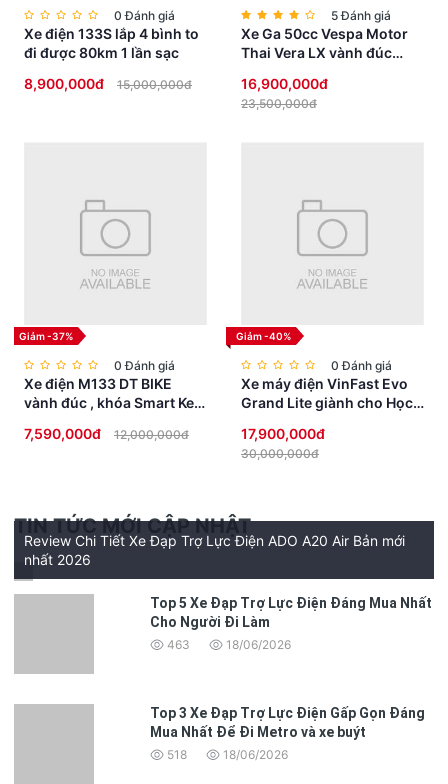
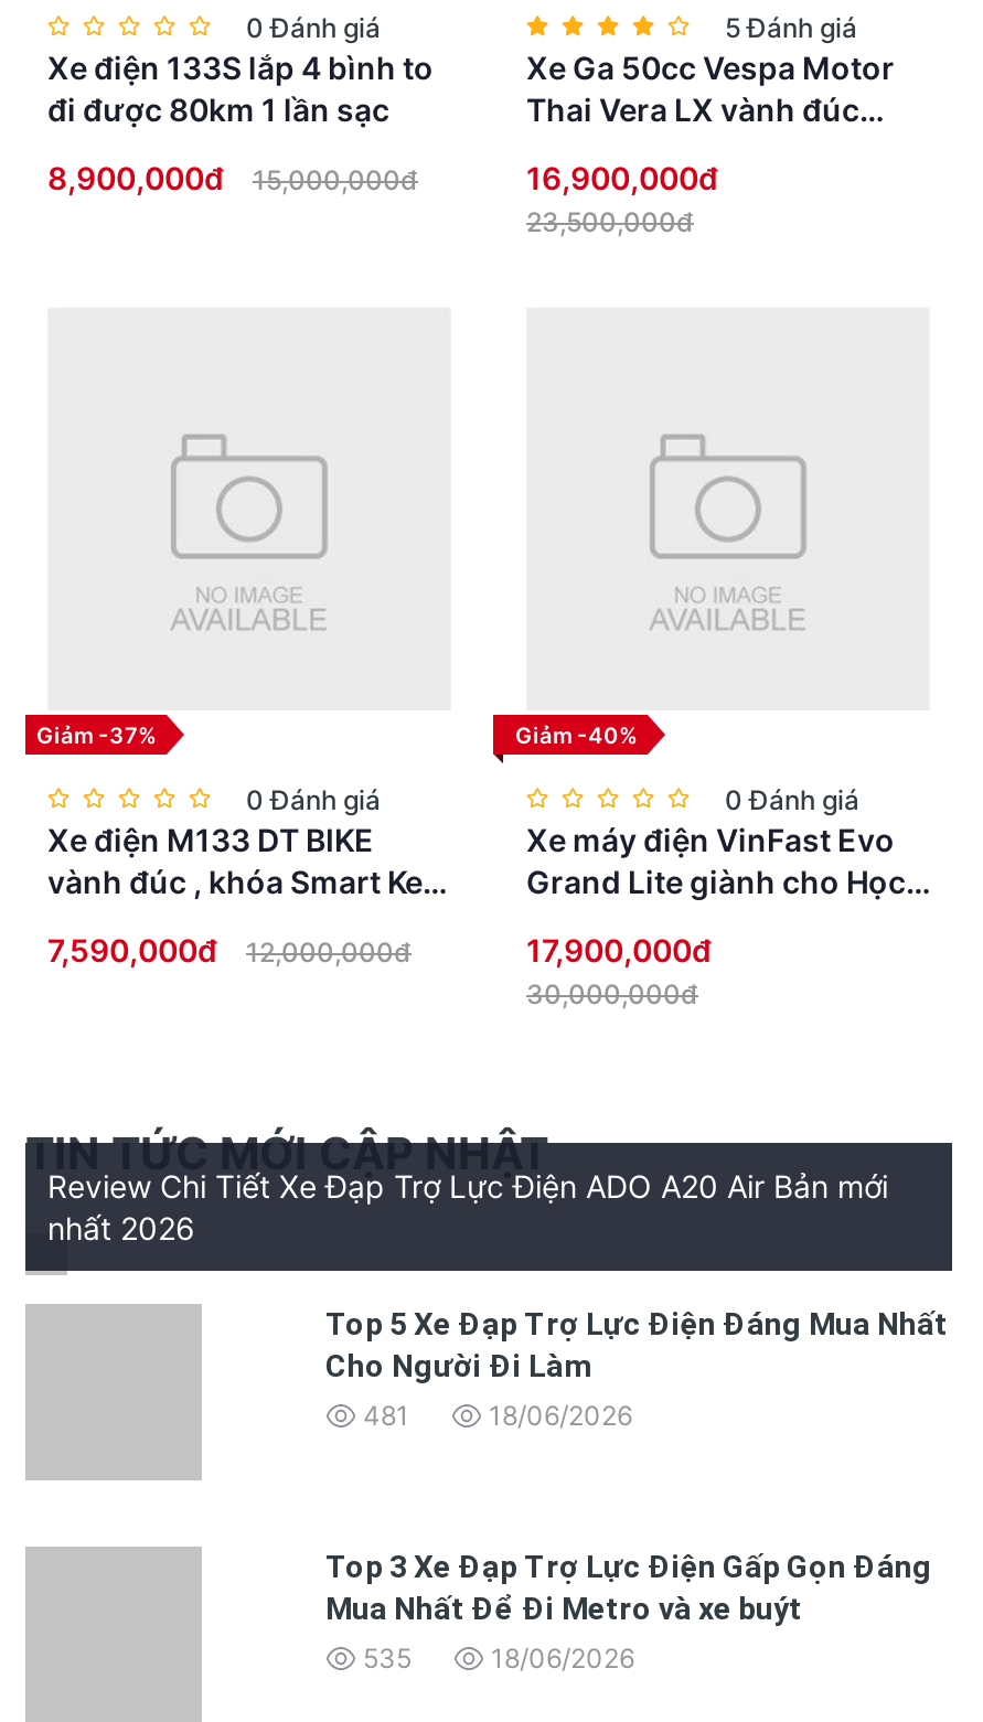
[167,637,190,652] 463 -> [363,1399,409,1432] 481
[167,747,187,762] 518 -> [363,1641,412,1675] 535

